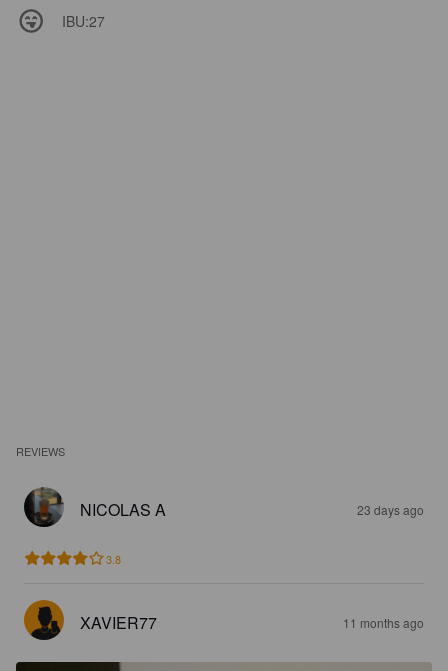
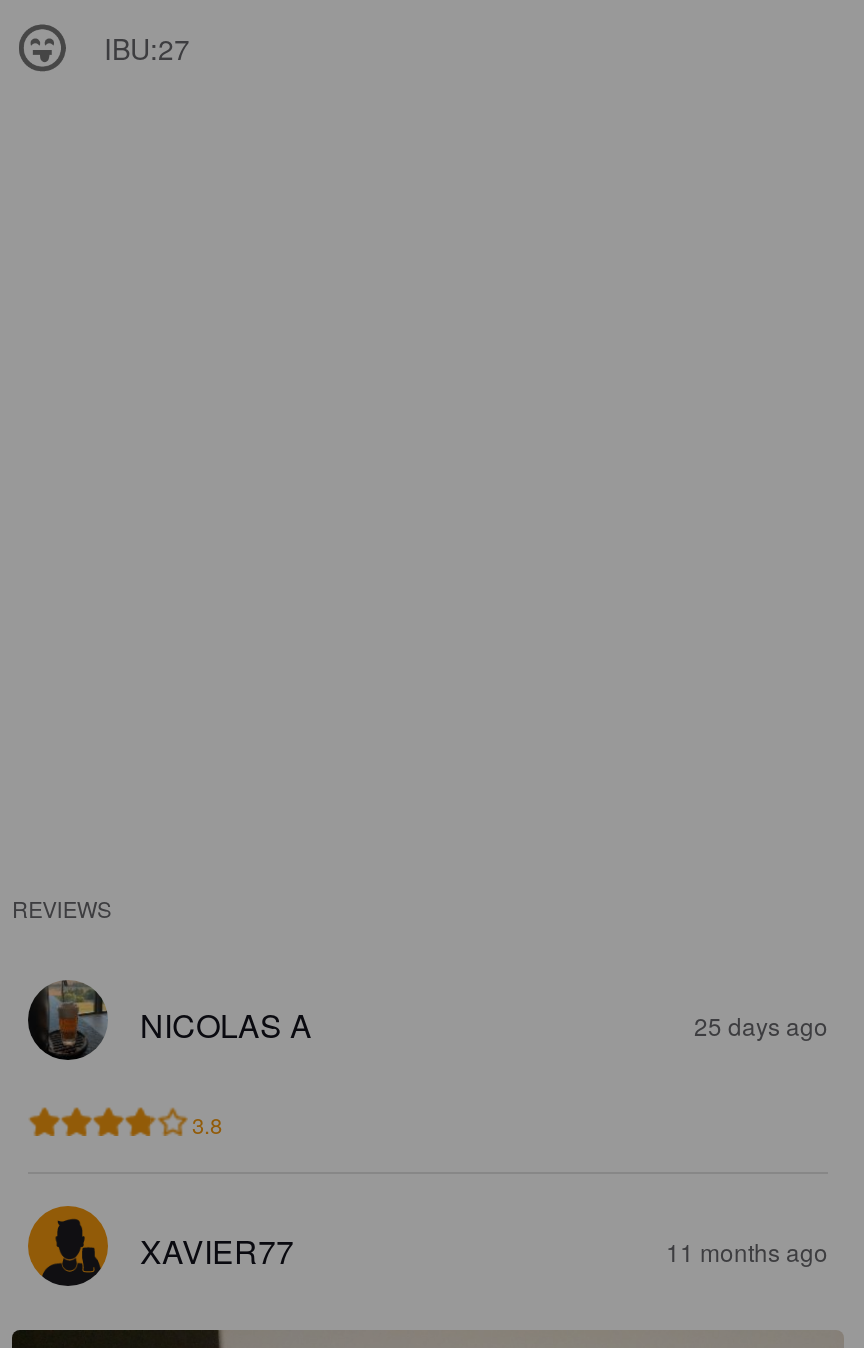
[357,501,424,518] 23 days ago -> [694,1008,828,1042] 25 days ago

